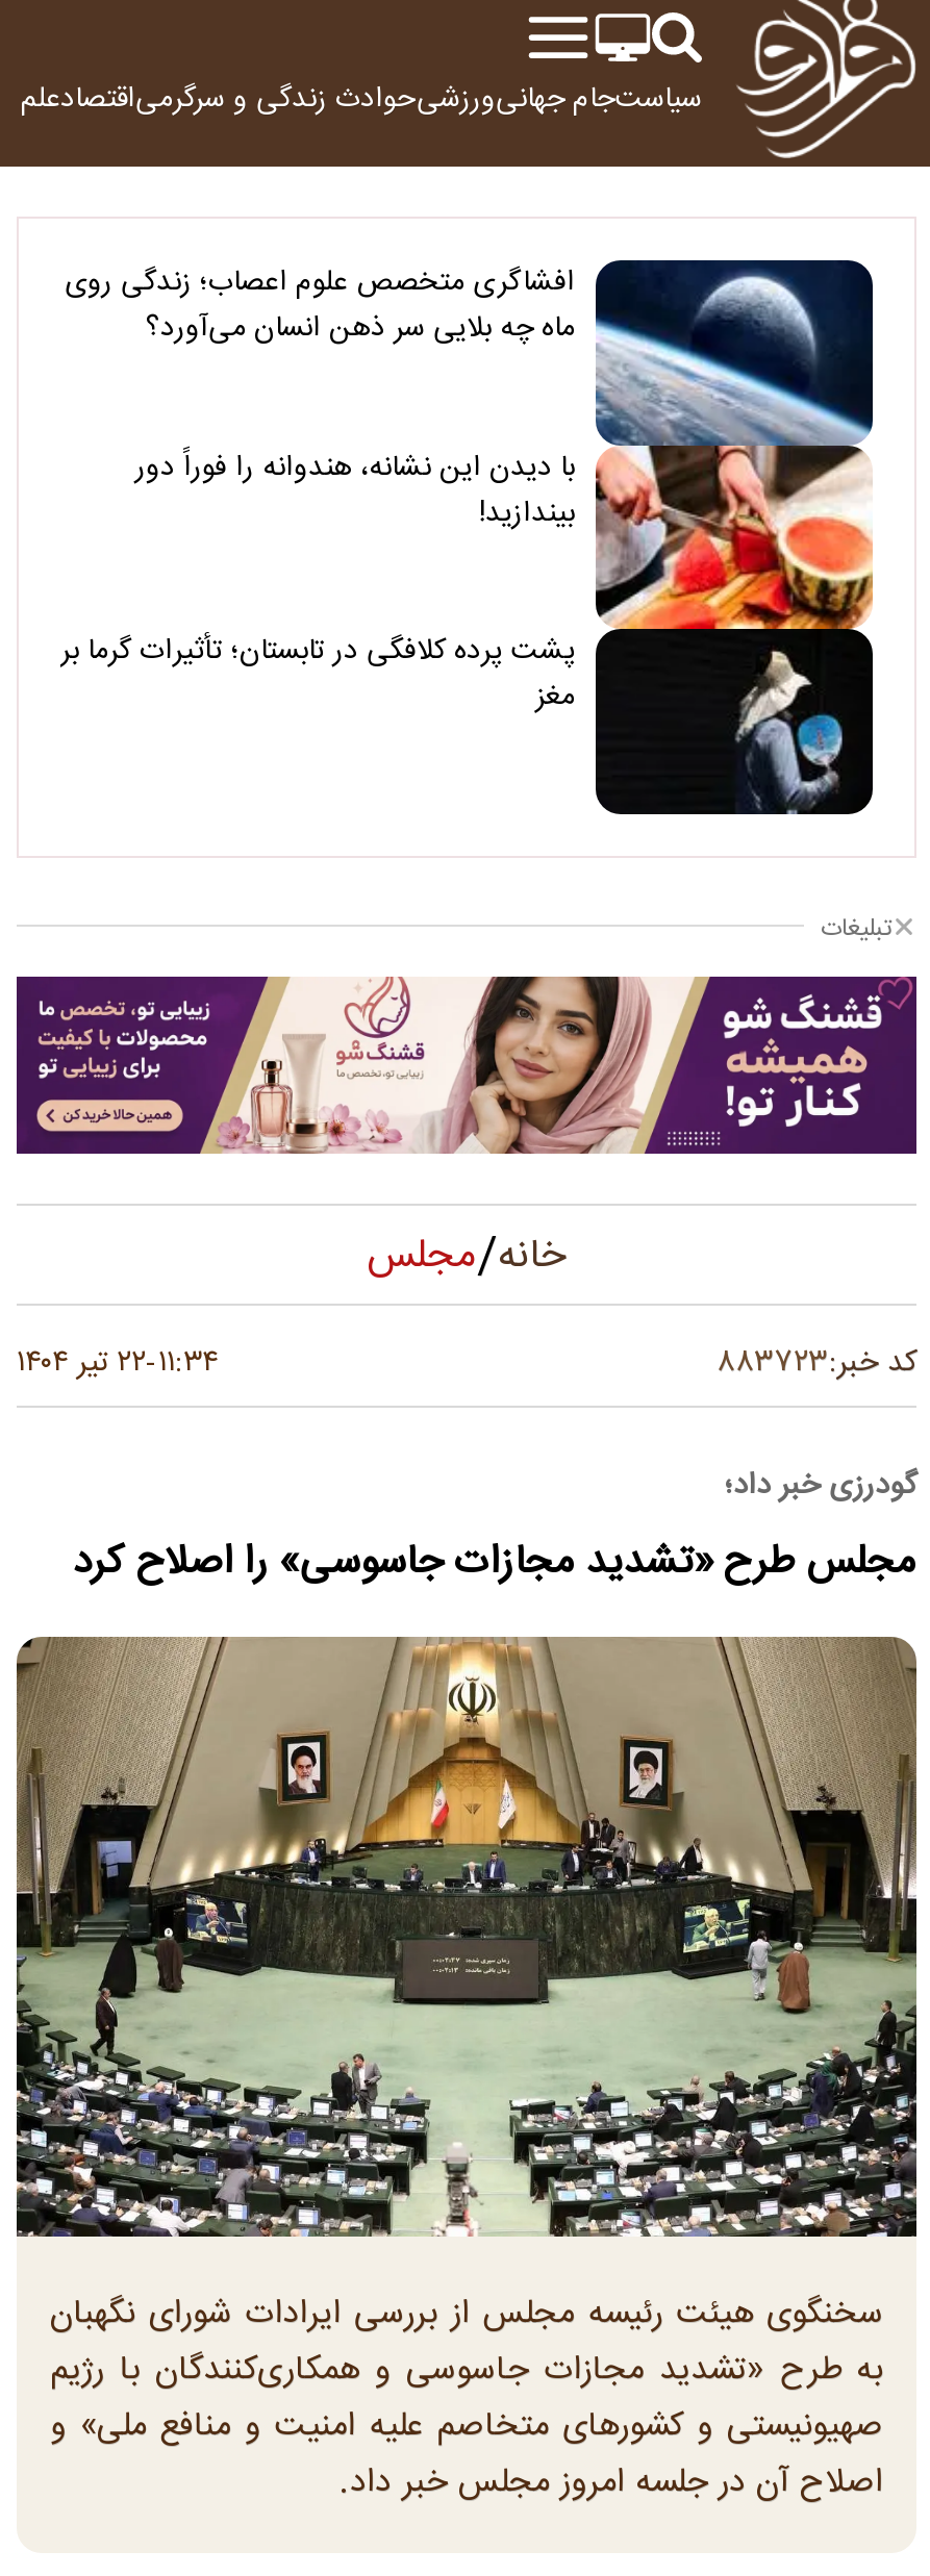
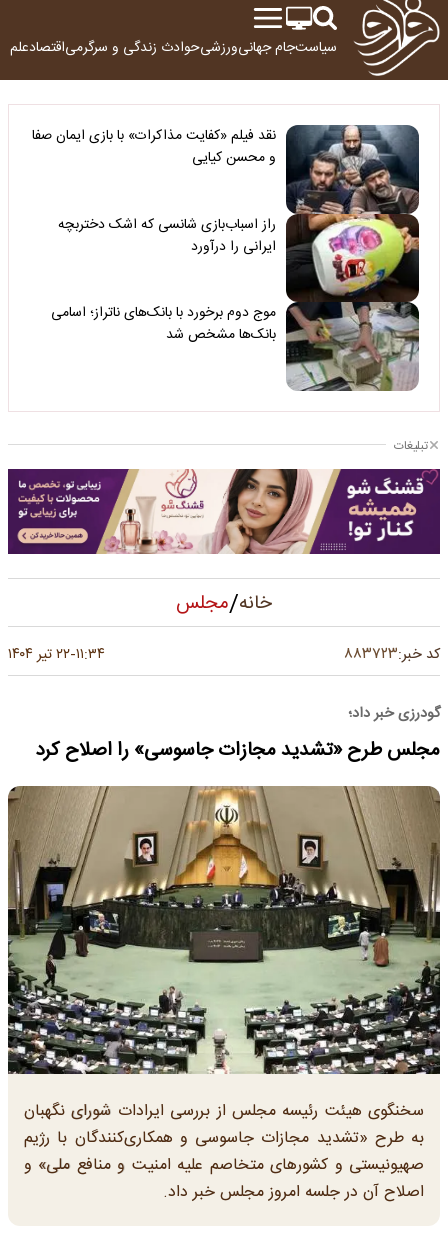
[65,258,875,816] [image] | افشاگری متخصص علوم اعصاب؛ زندگی روی | ماه چه بلایی سر ذهن انسان می‌آورد؟ -> [32,124,420,392] [image] | نقد فیلم «کفایت مذاکرات» با بازی ایمان صفا | و محسن کیایی
[135,443,575,537] با دیدن این نشانه، هندوانه را فوراً دور | بیندازید! -> [58,213,276,258] راز اسباب‌بازی شانسی که اشک دختربچه | ایرانی را درآورد
[60,628,575,721] پشت پرده کلافگی در تابستان؛ تأثیرات گرما بر | مغز -> [51,301,276,346] موج دوم برخورد با بانک‌های ناتراز؛ اسامی | بانک‌ها مشخص شد

